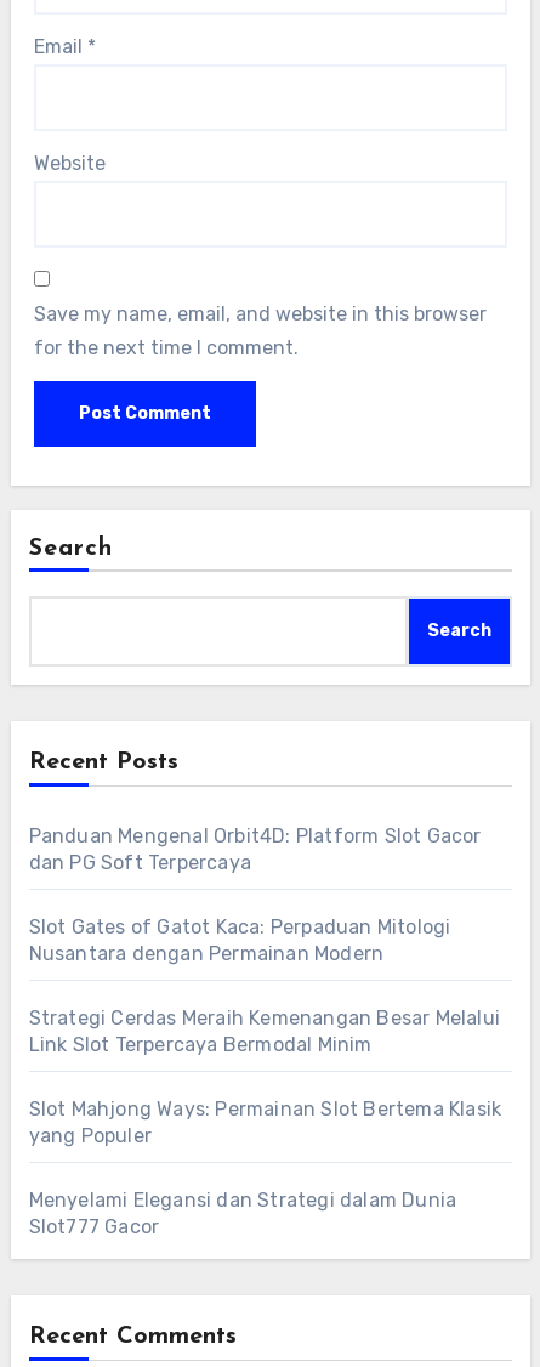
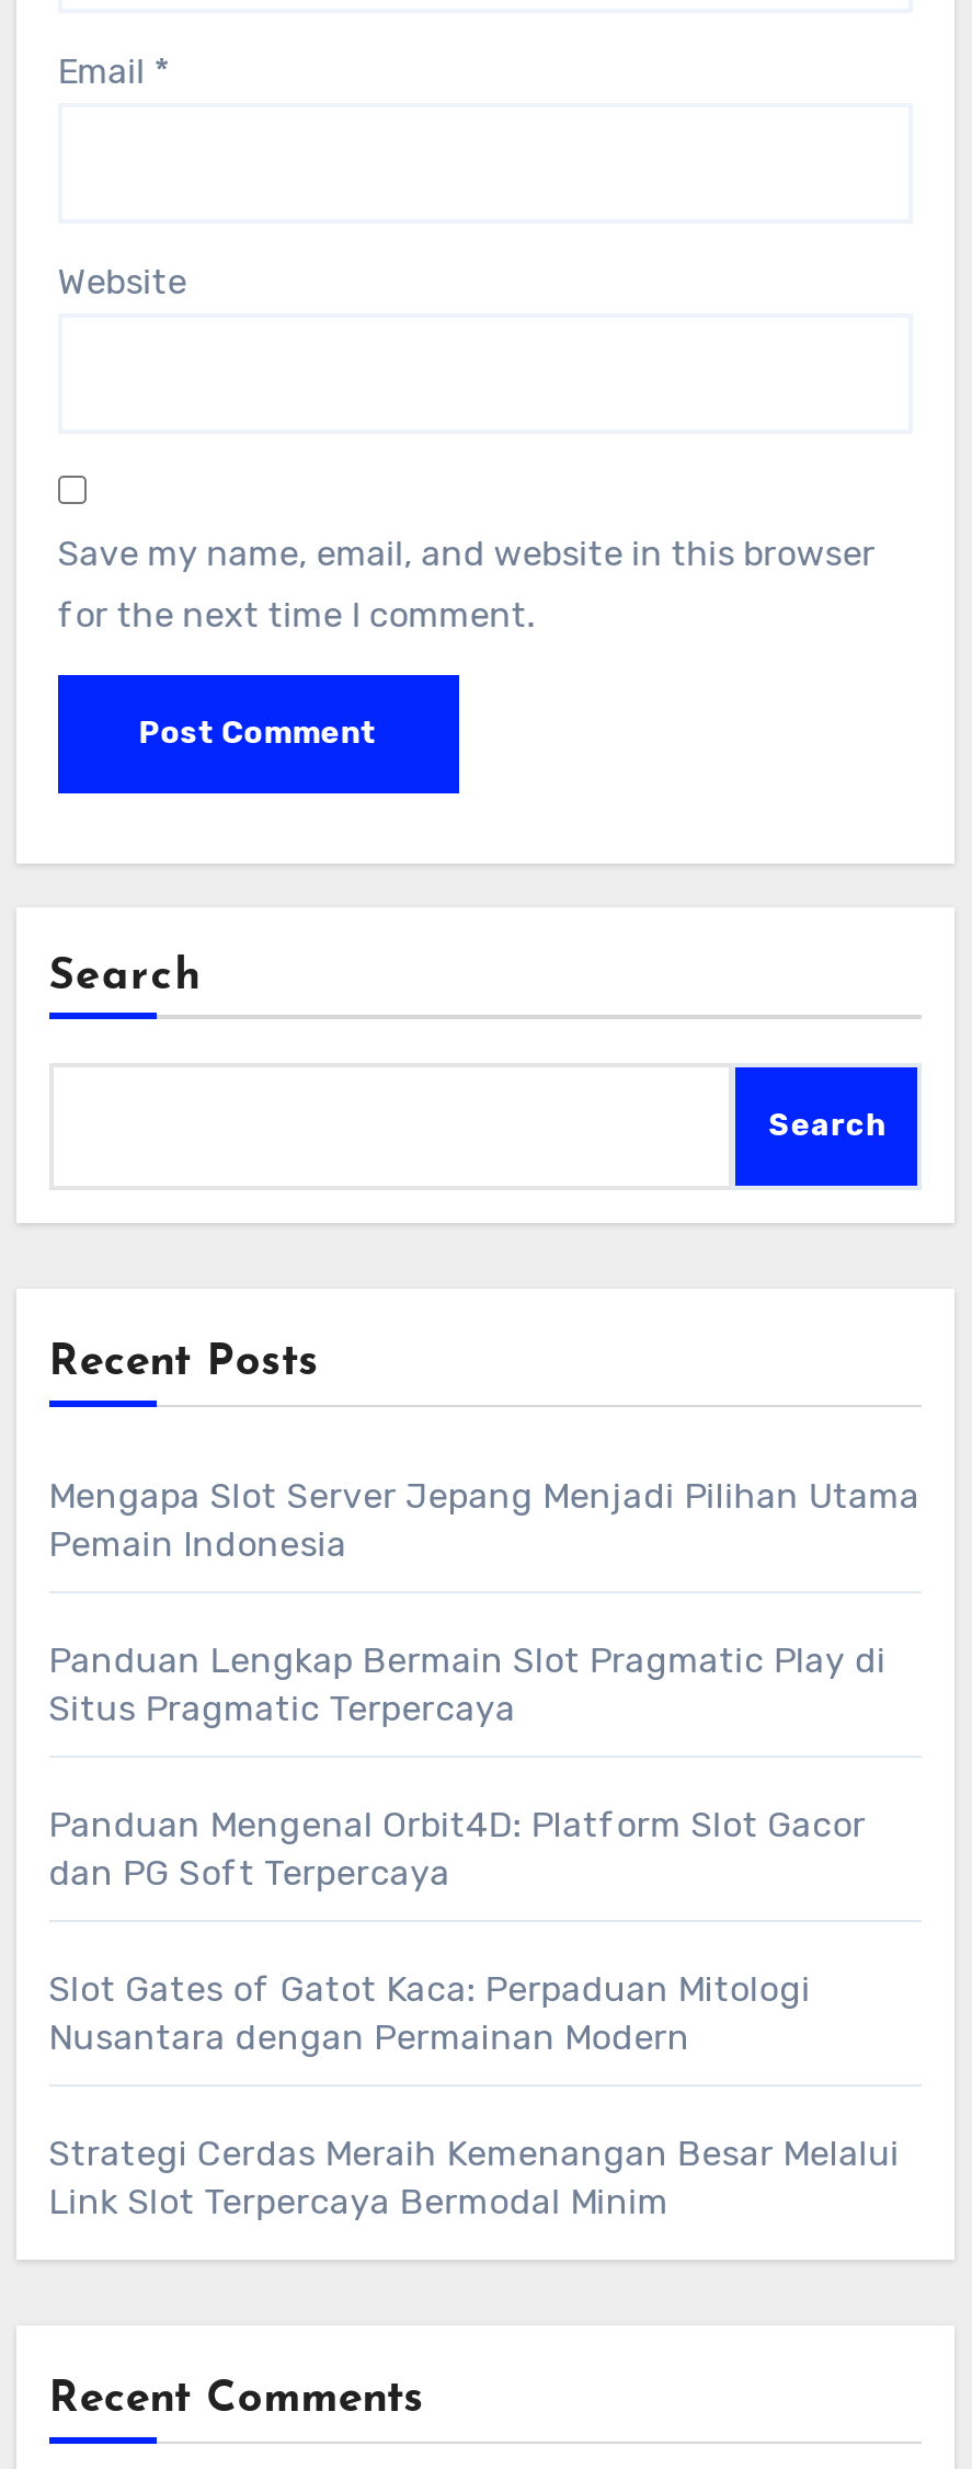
none -> [48,1474,920,1728] Mengapa Slot Server Jepang Menjadi Pilihan Utama | Pemain Indonesia | Panduan Lengkap Bermain Slot Pragmatic Play di | Situs Pragmatic Terpercaya
moved [29,824,500,1056] -> [48,1803,900,2222]: Panduan Mengenal Orbit4D: Platform Slot Gacor | dan PG Soft Terpercaya | Slot Gates of Gatot Kaca: Perpaduan Mitologi | Nusantara dengan Permainan Modern | Strategi Cerdas Meraih Kemenangan Besar Melalui | Link Slot Terpercaya Bermodal Minim
[29,1097,501,1238] Slot Mahjong Ways: Permainan Slot Bertema Klasik | yang Populer | Menyelami Elegansi dan Strategi dalam Dunia | Slot777 Gacor -> none

